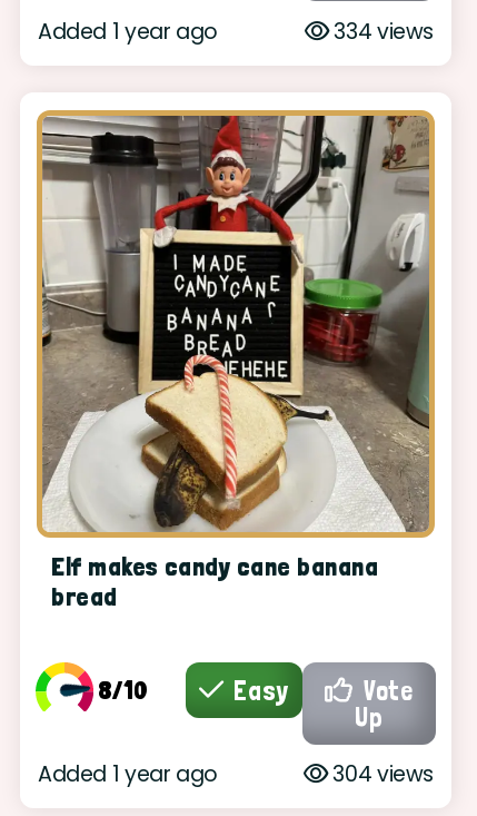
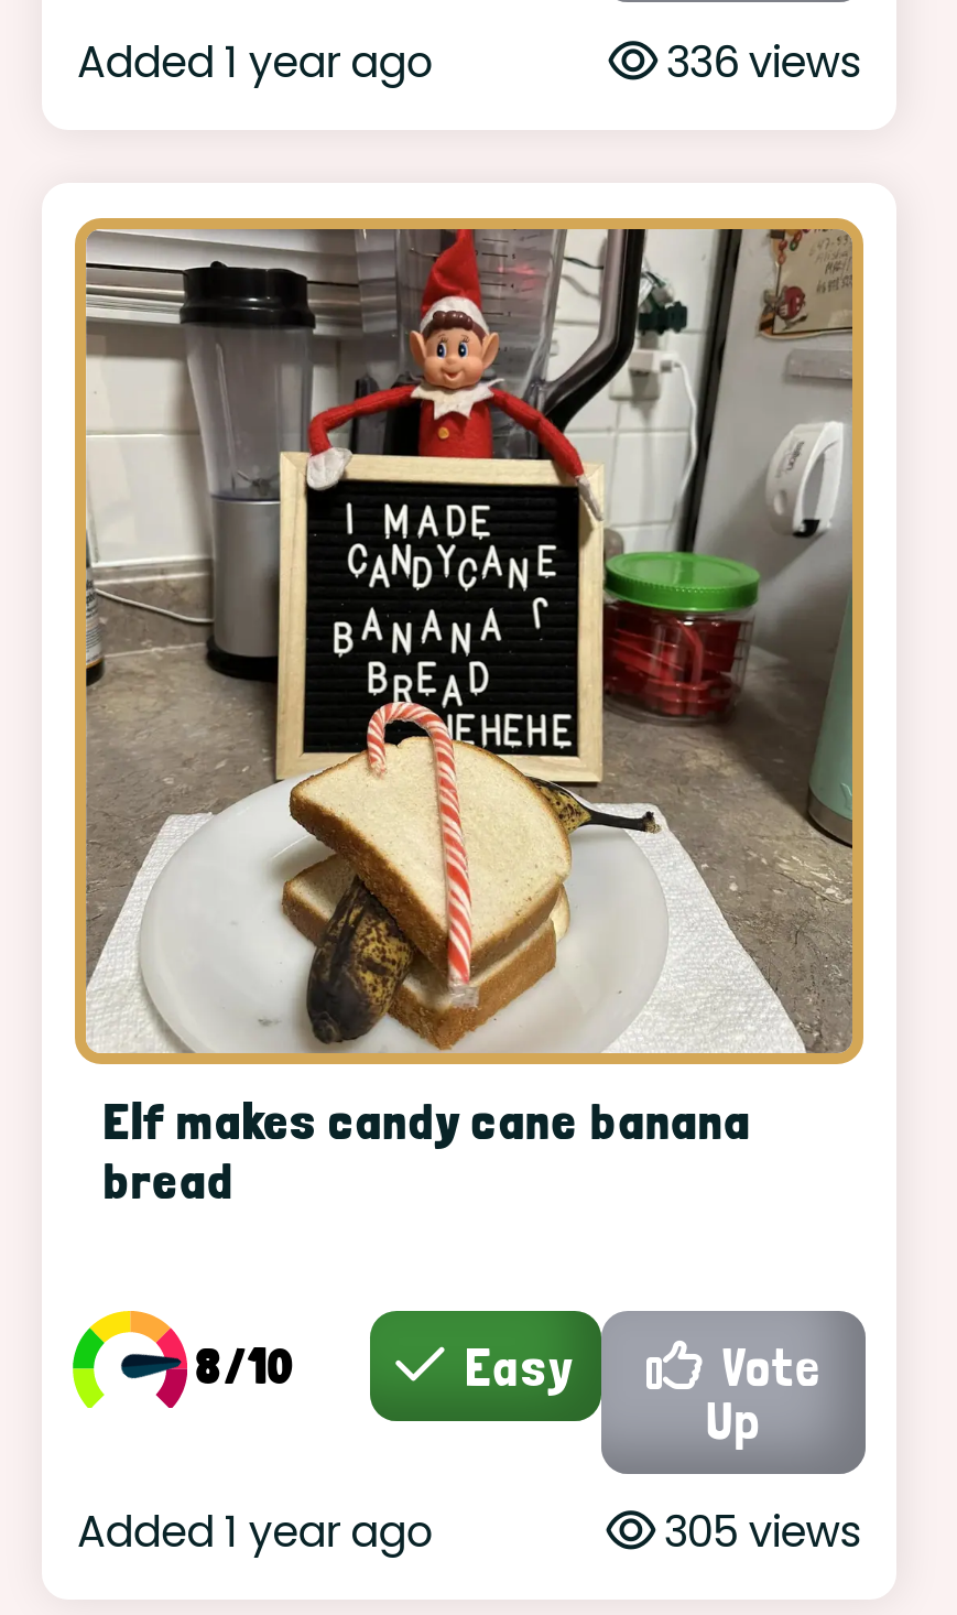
[329,17,434,47] 334 views -> [656,33,861,93] 336 views
[328,760,434,790] 304 views -> [654,1504,861,1563] 305 views

